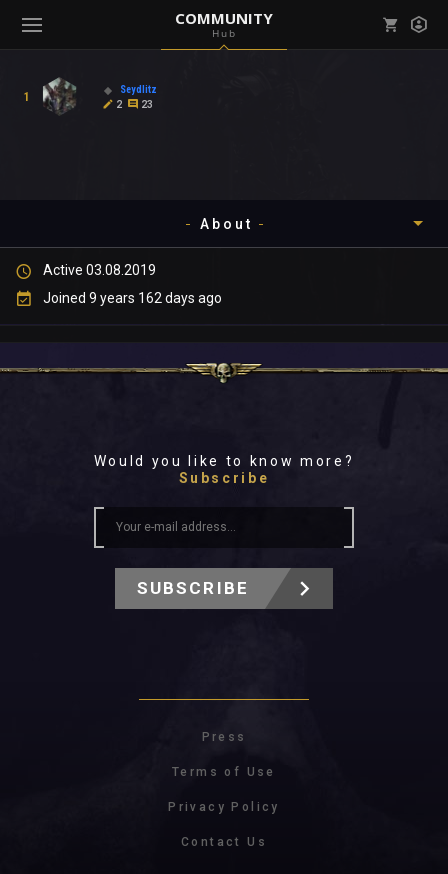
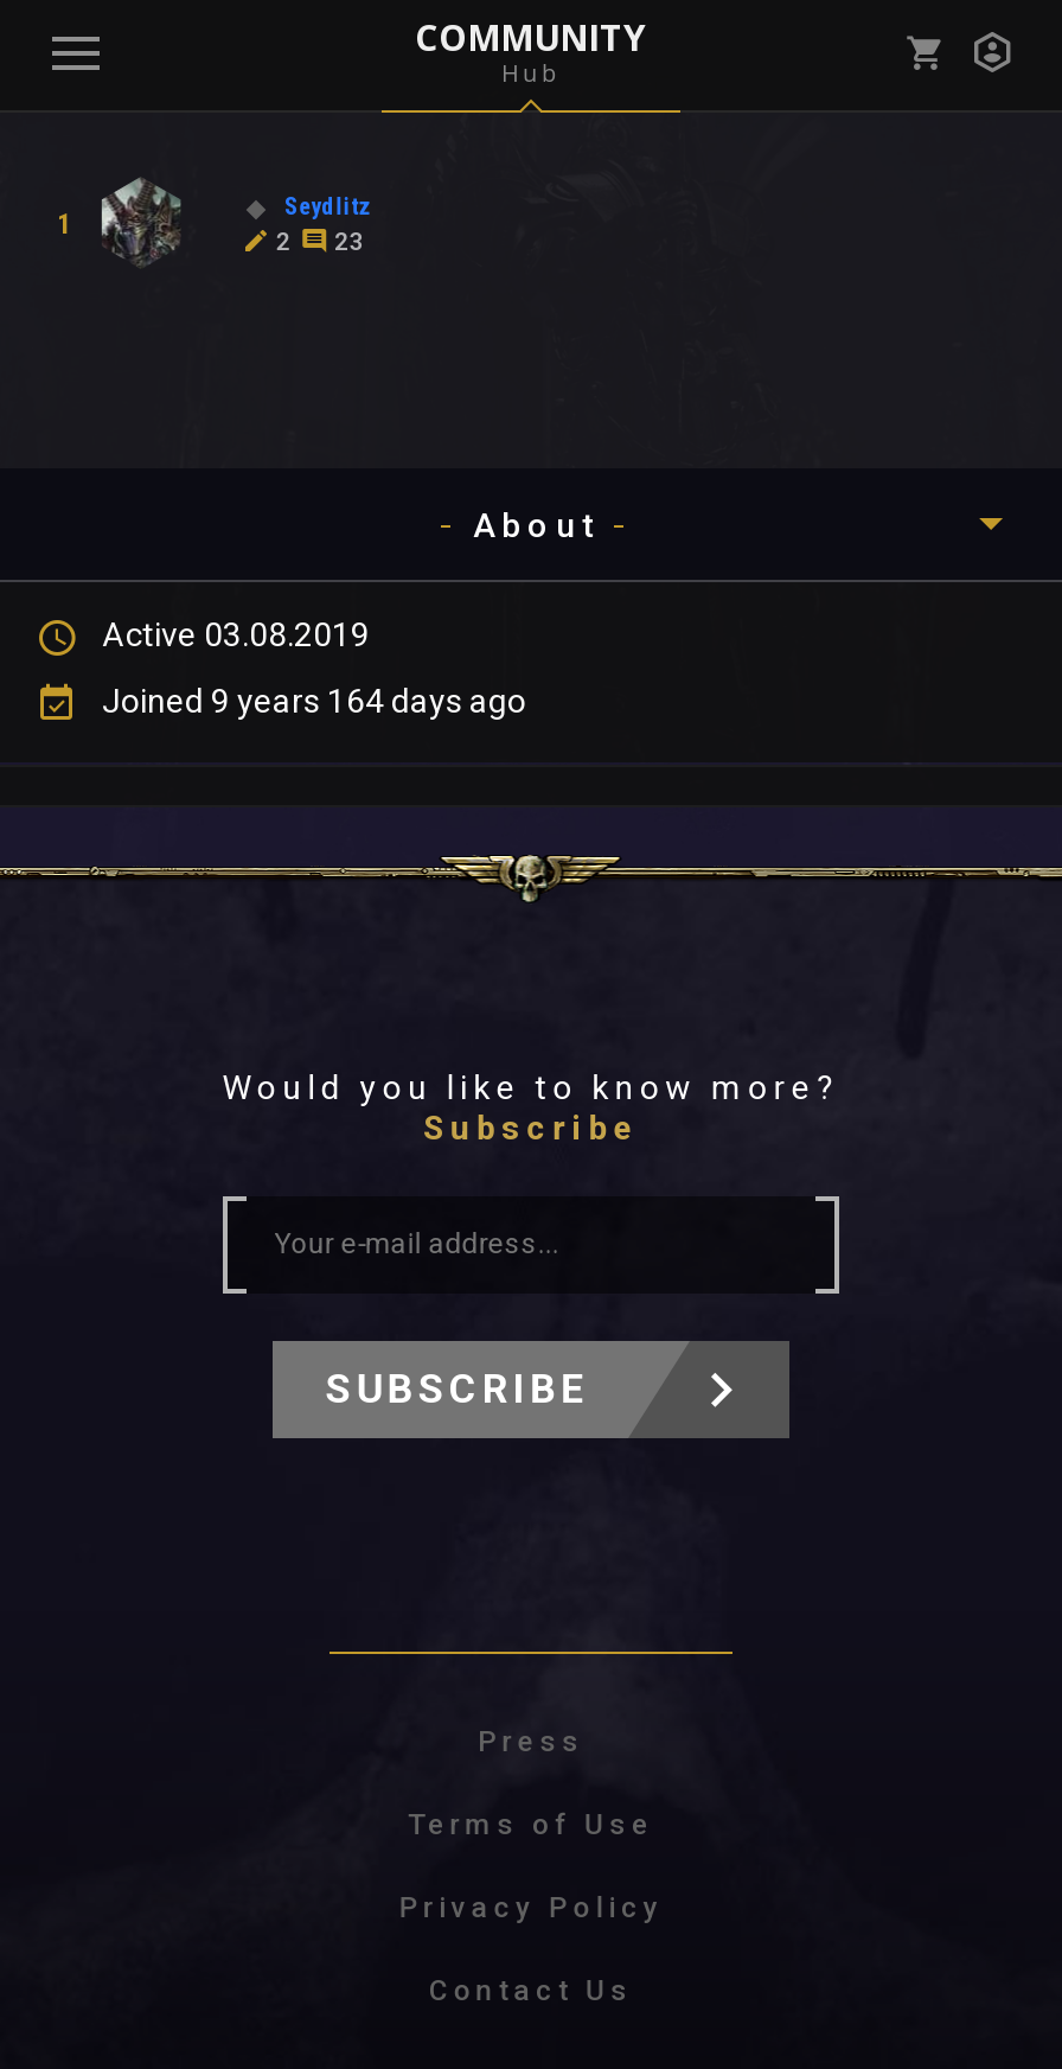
[43,290,222,306] Joined 9 years 162 days ago -> [102,682,526,720] Joined 9 years 164 days ago

